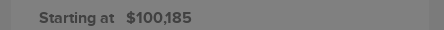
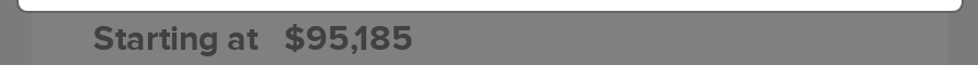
[39,9,192,27] Starting at $100,185 -> [93,19,413,58] Starting at $95,185

